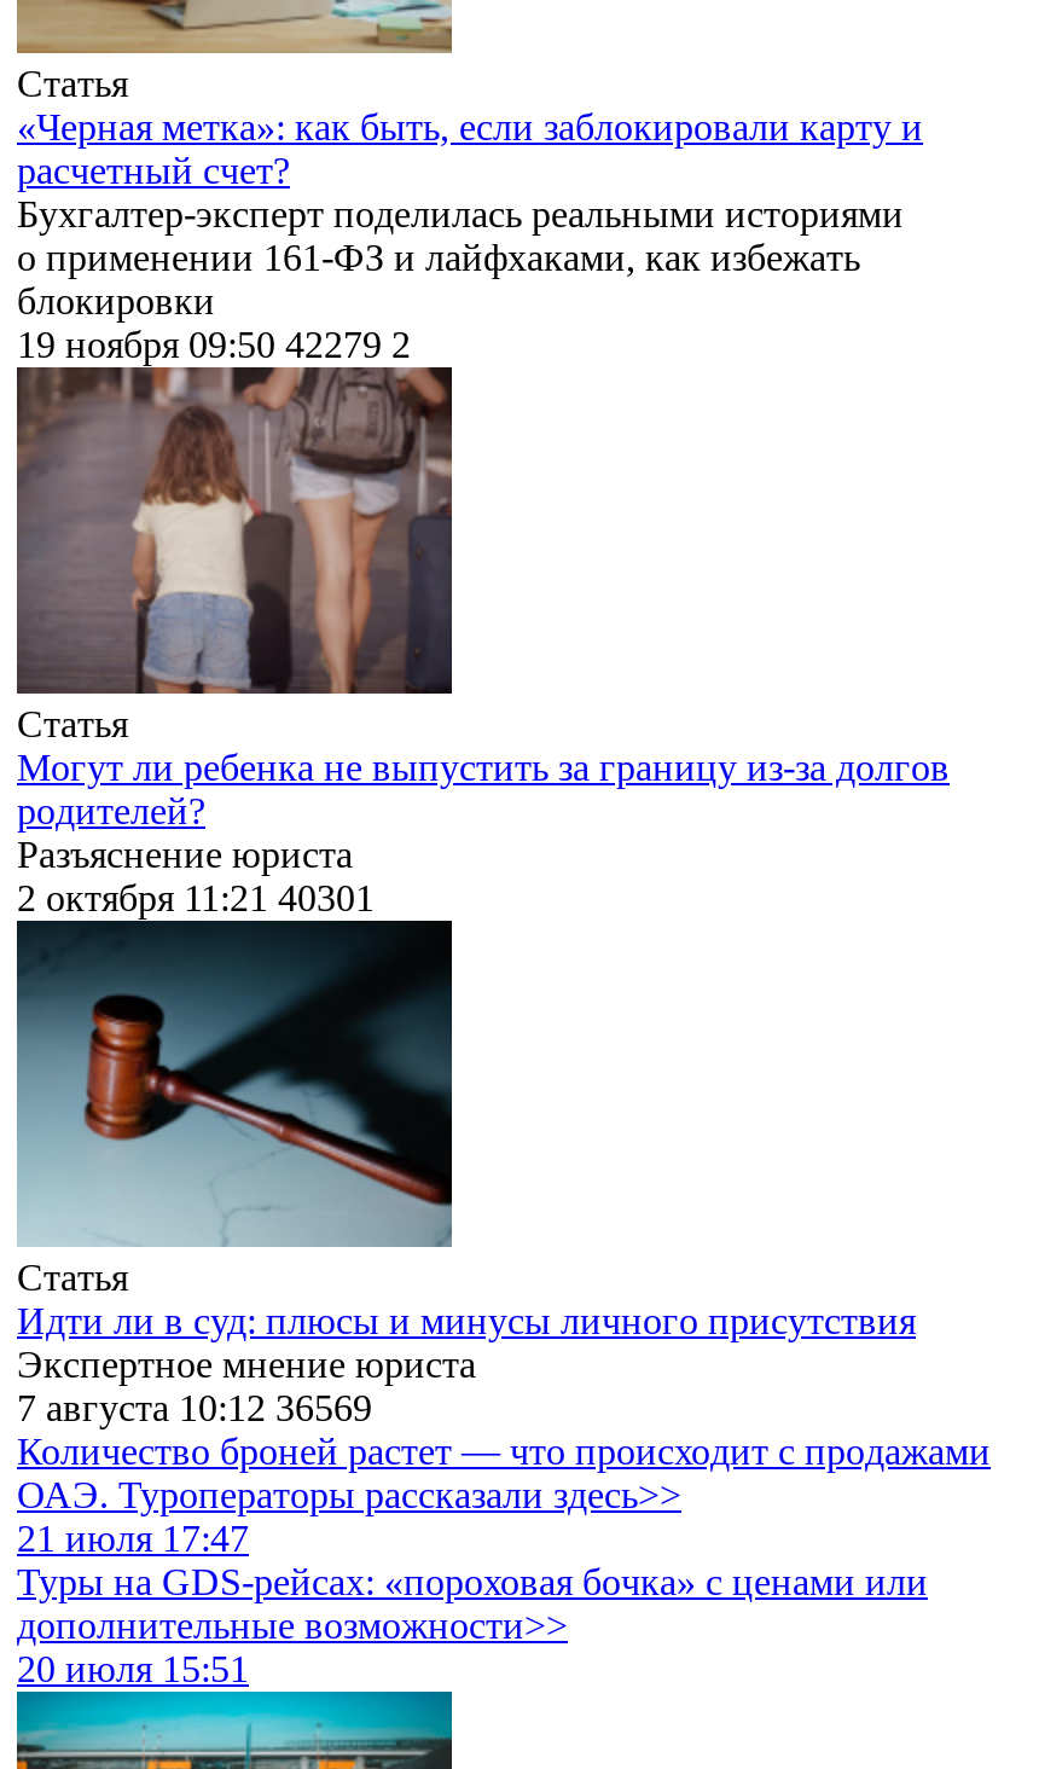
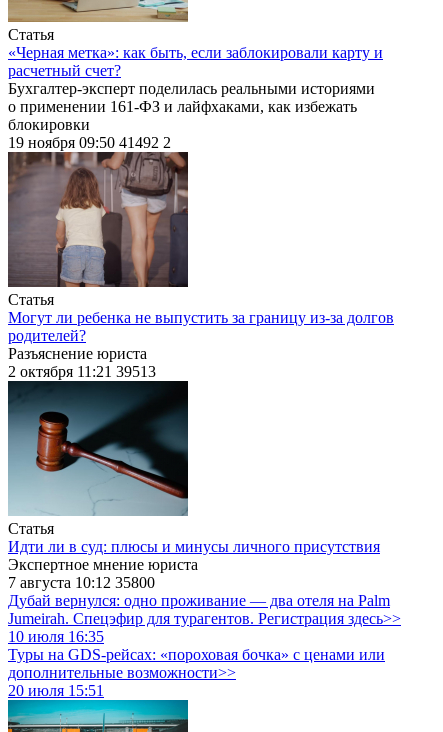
[17,324,411,365] 19 ноября 09:50 42279 2 -> [8,134,171,151] 19 ноября 09:50 41492 2
[17,877,375,918] 2 октября 11:21 40301 -> [8,363,156,380] 2 октября 11:21 39513
[17,1387,991,1559] 7 августа 10:12 36569 | Количество броней растет — что происходит с продажами | ОАЭ. Туроператоры рассказали здесь>> | 21 июля 17:47 -> [8,574,401,645] 7 августа 10:12 35800 | Дубай вернулся: одно проживание — два отеля на Palm | Jumeirah. Спецэфир для турагентов. Регистрация здесь>> | 10 июля 16:35

